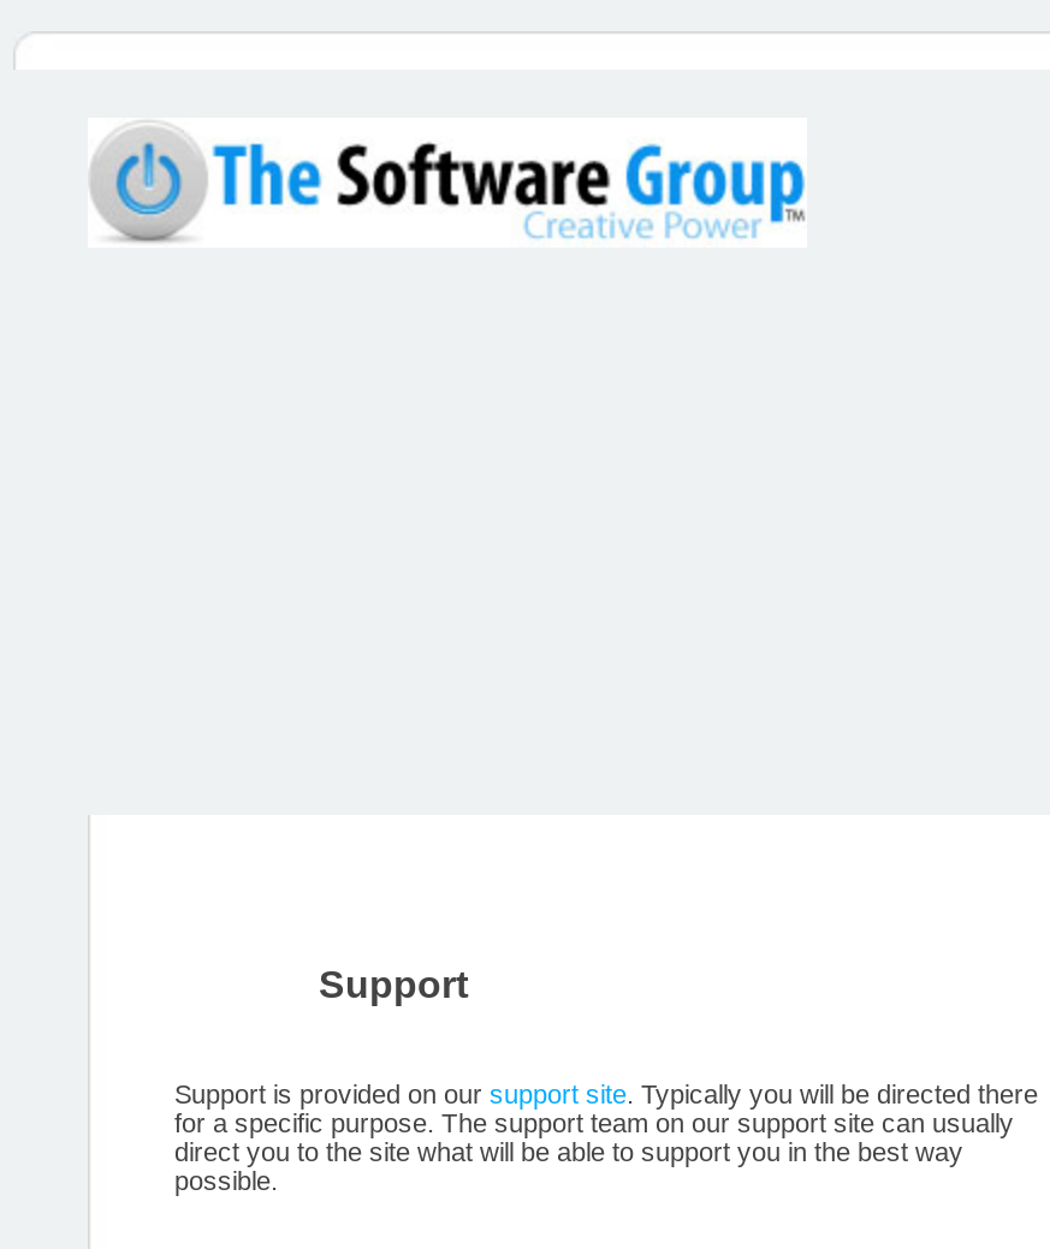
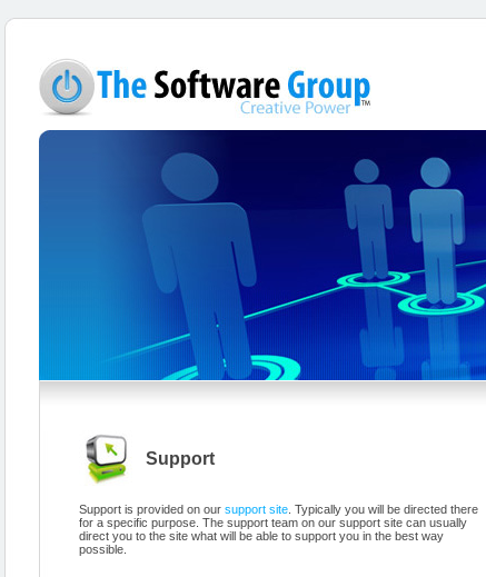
none -> [38,129,483,388] [image]
none -> [86,435,127,484] [image]

